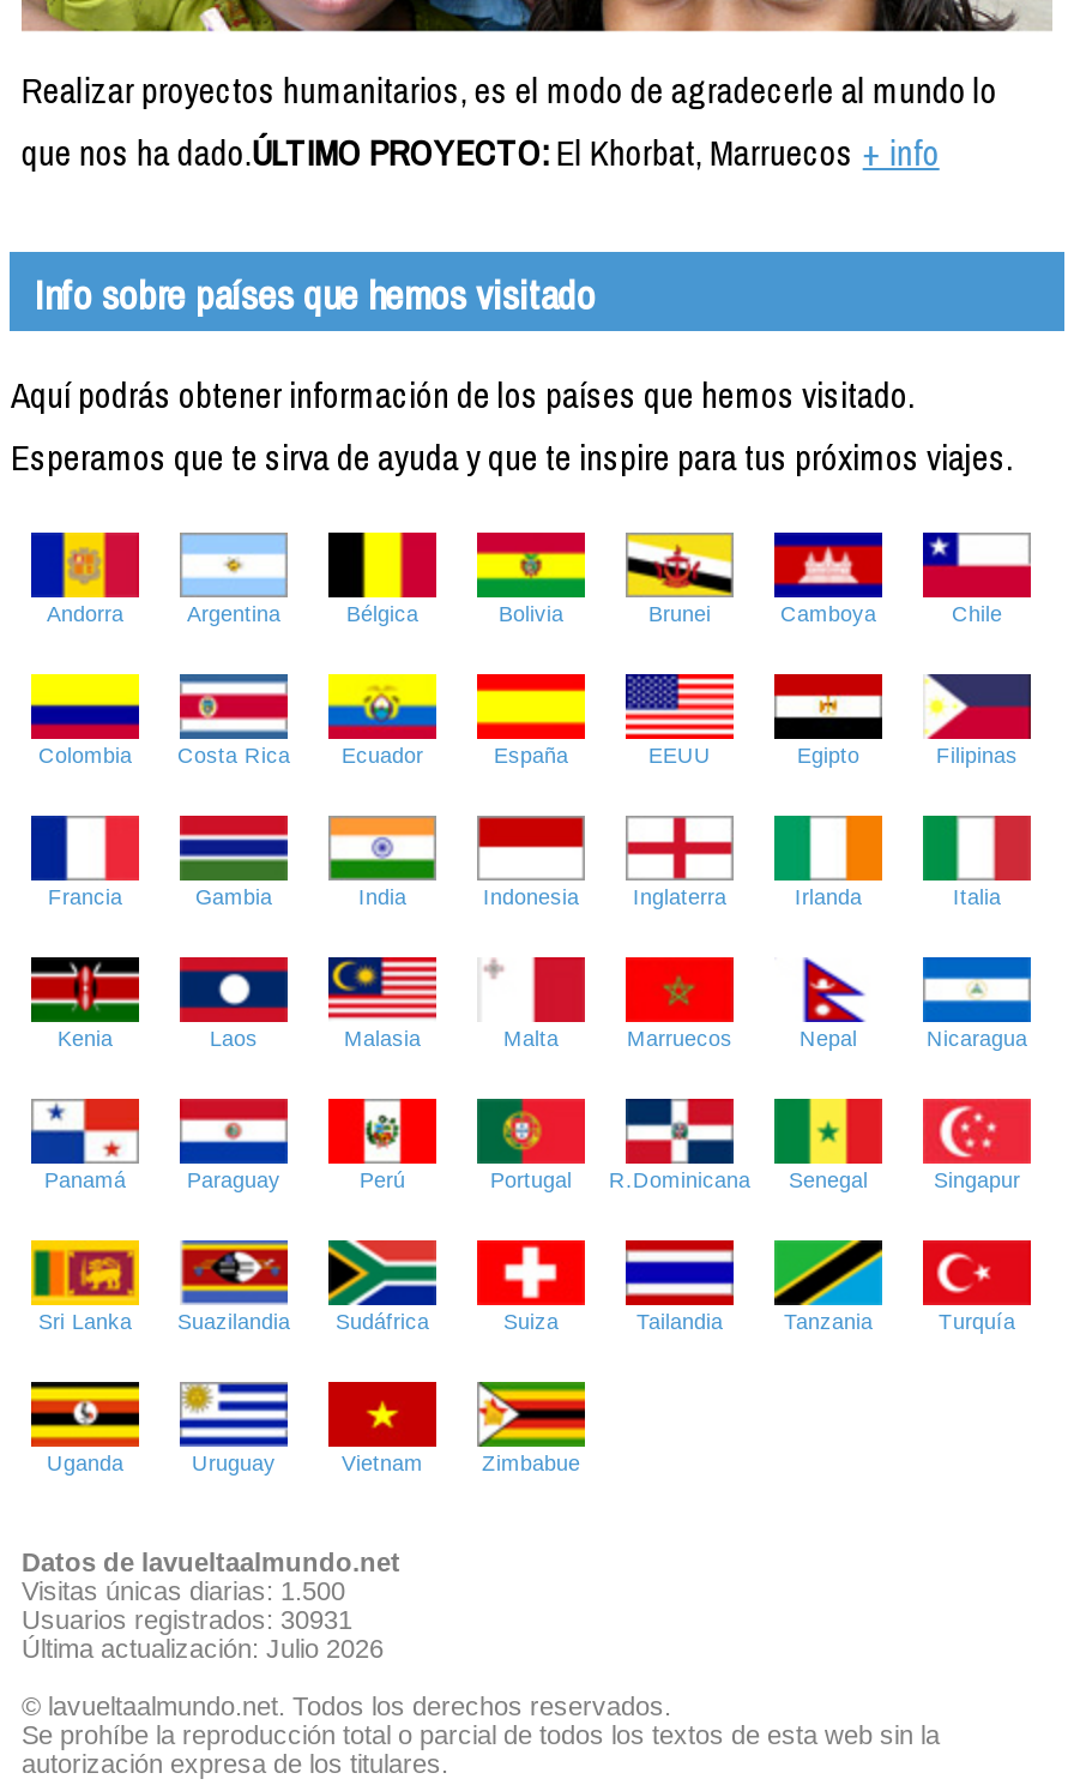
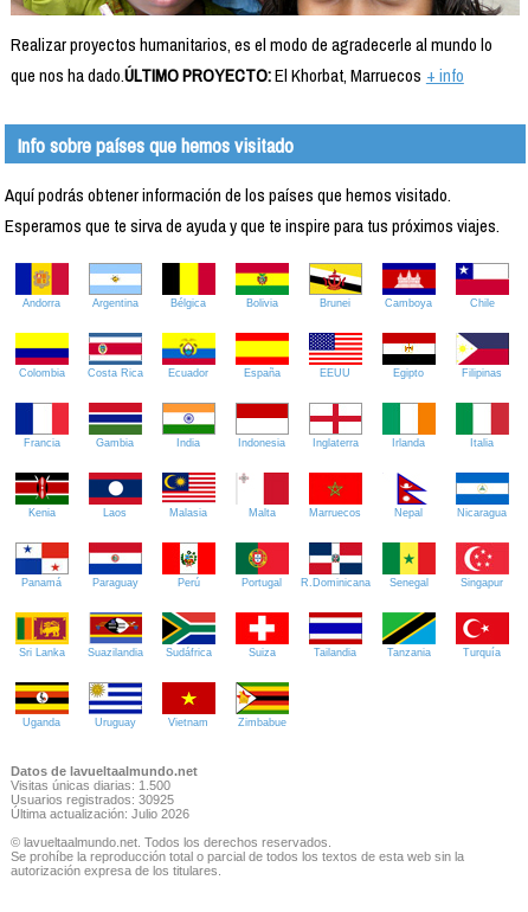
[22,1606,352,1635] Usuarios registrados: 30931 -> [11,793,174,807] Usuarios registrados: 30925

